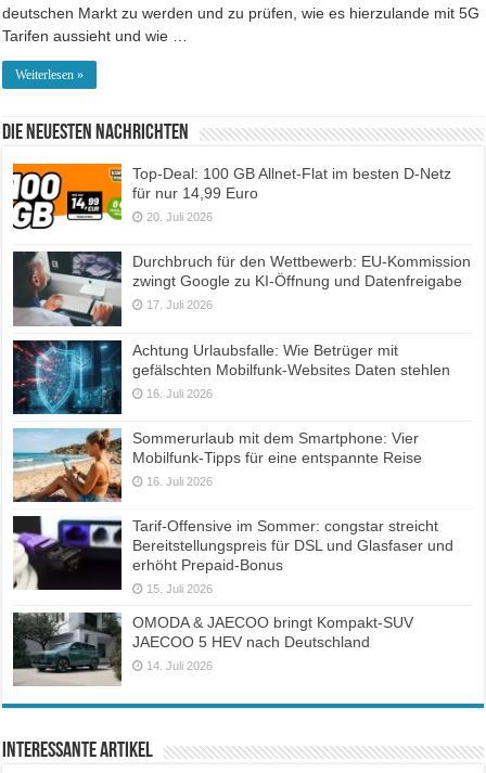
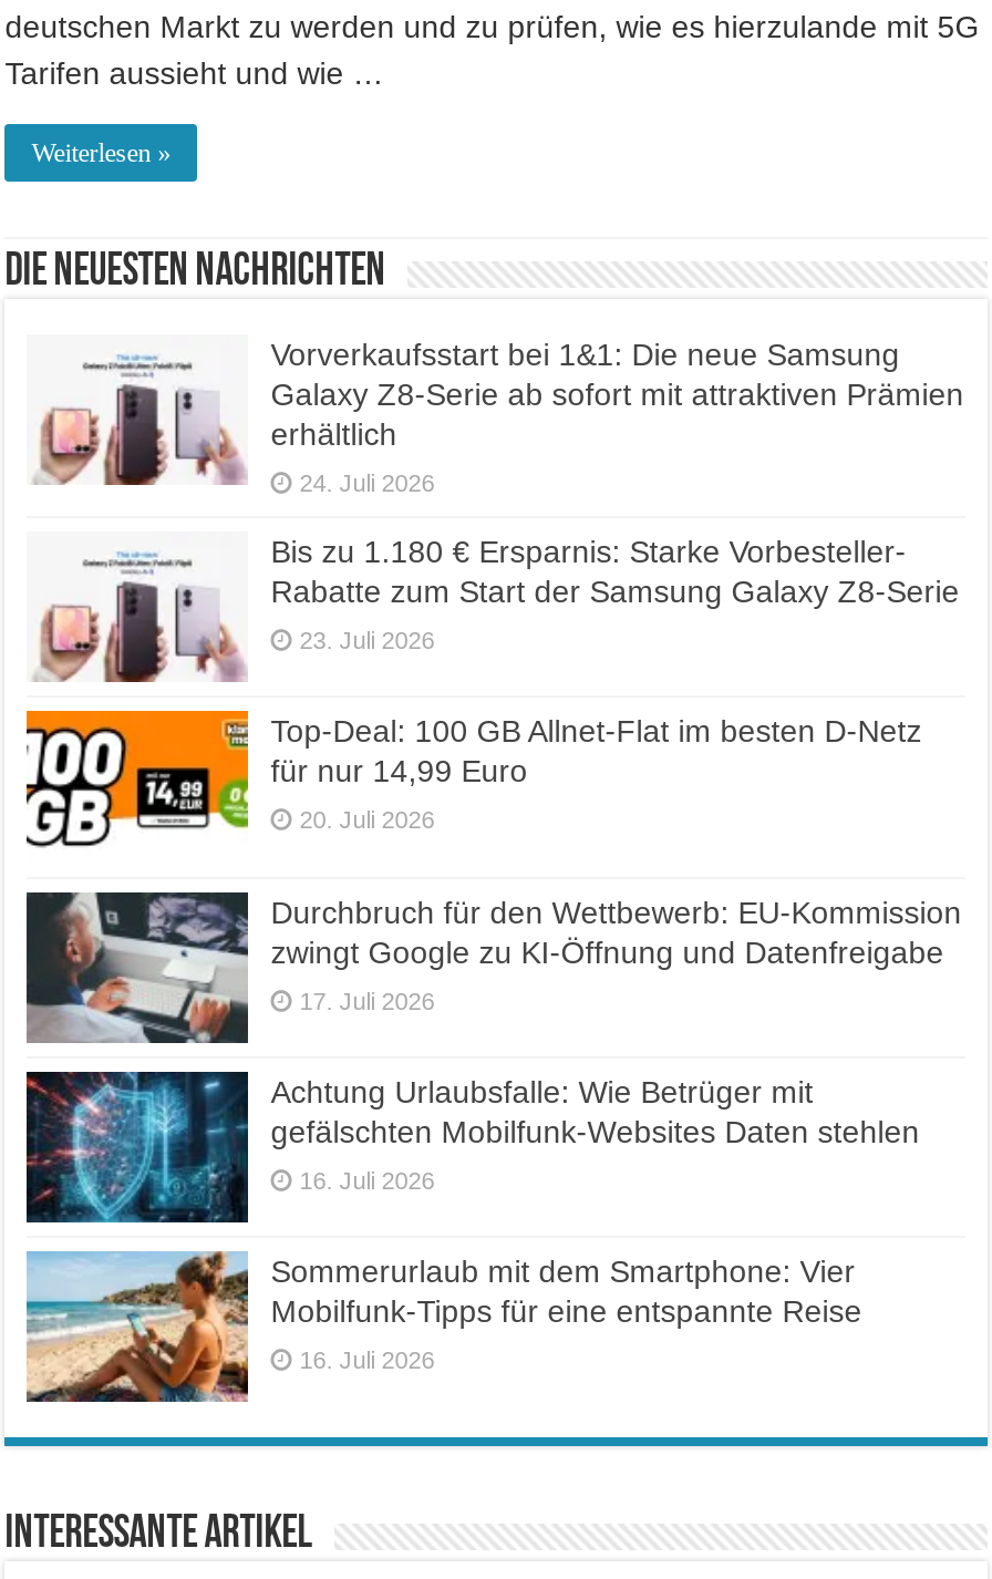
none -> [27,514,248,684] [image]
none -> [31,337,964,654] [image] | Vorverkaufsstart bei 1&1: Die neue Samsung | Galaxy Z8-Serie ab sofort mit attraktiven Prämien | erhältlich | 24. Juli 2026 | Bis zu 1.180 € Ersparnis: Starke Vorbesteller- | Rabatte zum Start der Samsung Galaxy Z8-Serie | 23. Juli 2026
moved [12,165,471,488] -> [24,714,961,1373]: [image] | Top-Deal: 100 GB Allnet-Flat im besten D-Netz | für nur 14,99 Euro | ... | Mobilfunk-Tipps für eine entspannte Reise | 16. Juli 2026
[12,515,454,672] [image] | Tarif-Offensive im Sommer: congstar streicht | Bereitstellungspreis für DSL und Glasfaser und | erhöht Prepaid-Bonus | 15. Juli 2026 | OMODA & JAECOO bringt Kompakt-SUV | JAECOO 5 HEV nach Deutschland | 14. Juli 2026 -> none
[12,611,123,685] [image] -> none

